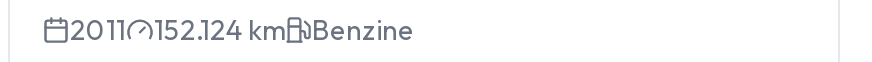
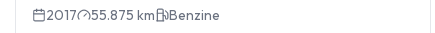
[70,11,284,47] 2011 | 152.124 km -> [46,6,155,24] 2017 | 55.875 km

